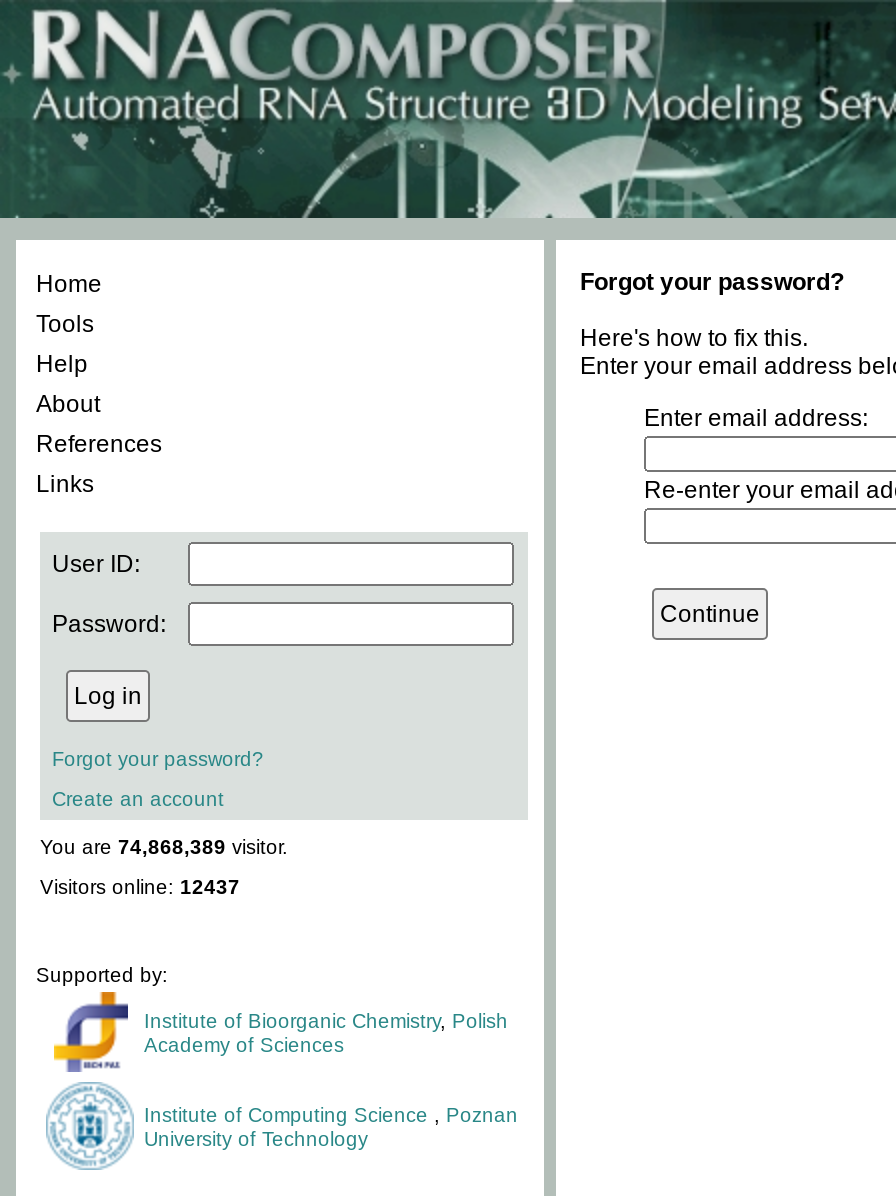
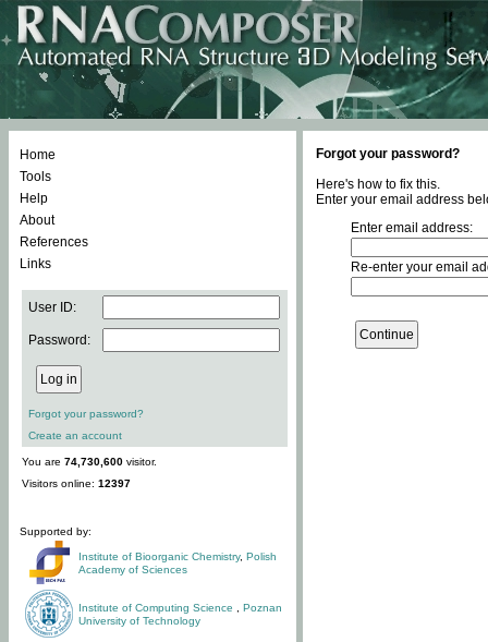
[40,836,288,858] You are 74,868,389 visitor. -> [22,456,157,468] You are 74,730,600 visitor.
[40,876,240,898] Visitors online: 12437 -> [22,477,131,489] Visitors online: 12397

